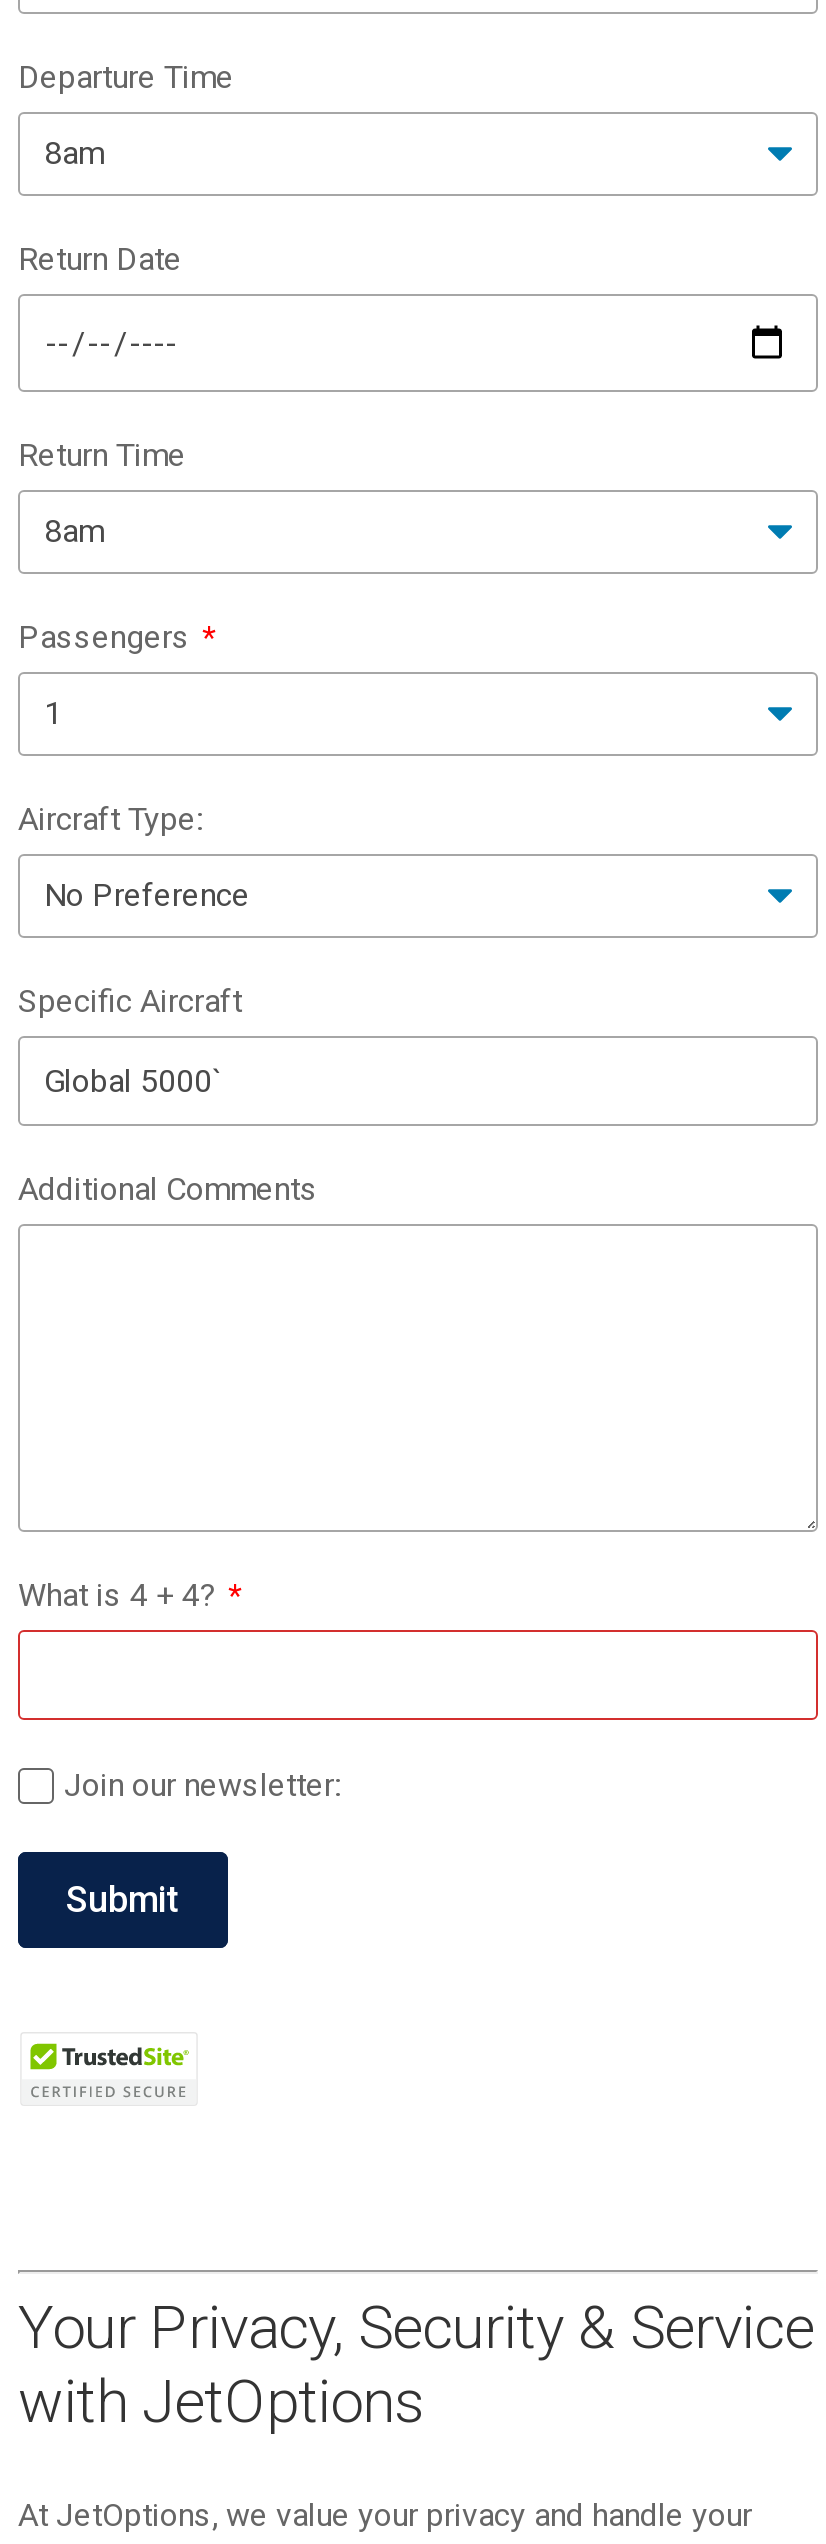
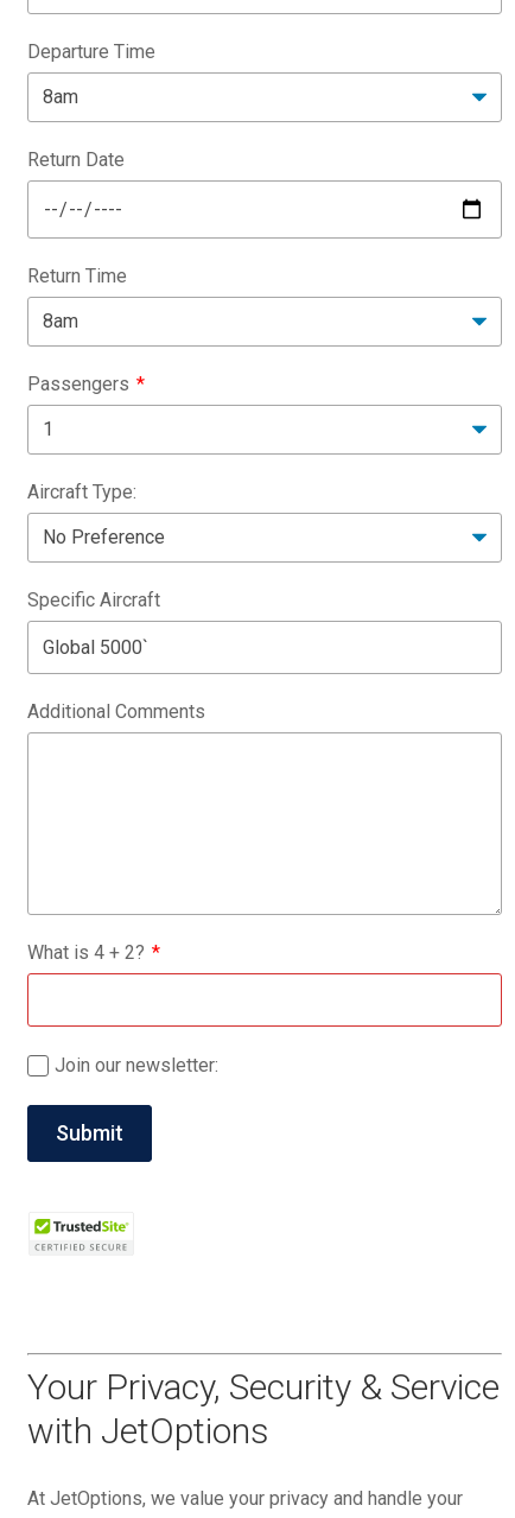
[18,1577,216,1615] What is 4 + 4? -> [27,942,145,964] What is 4 + 2?

